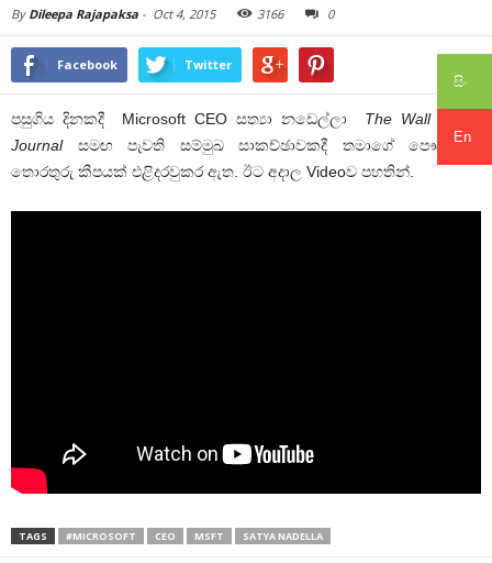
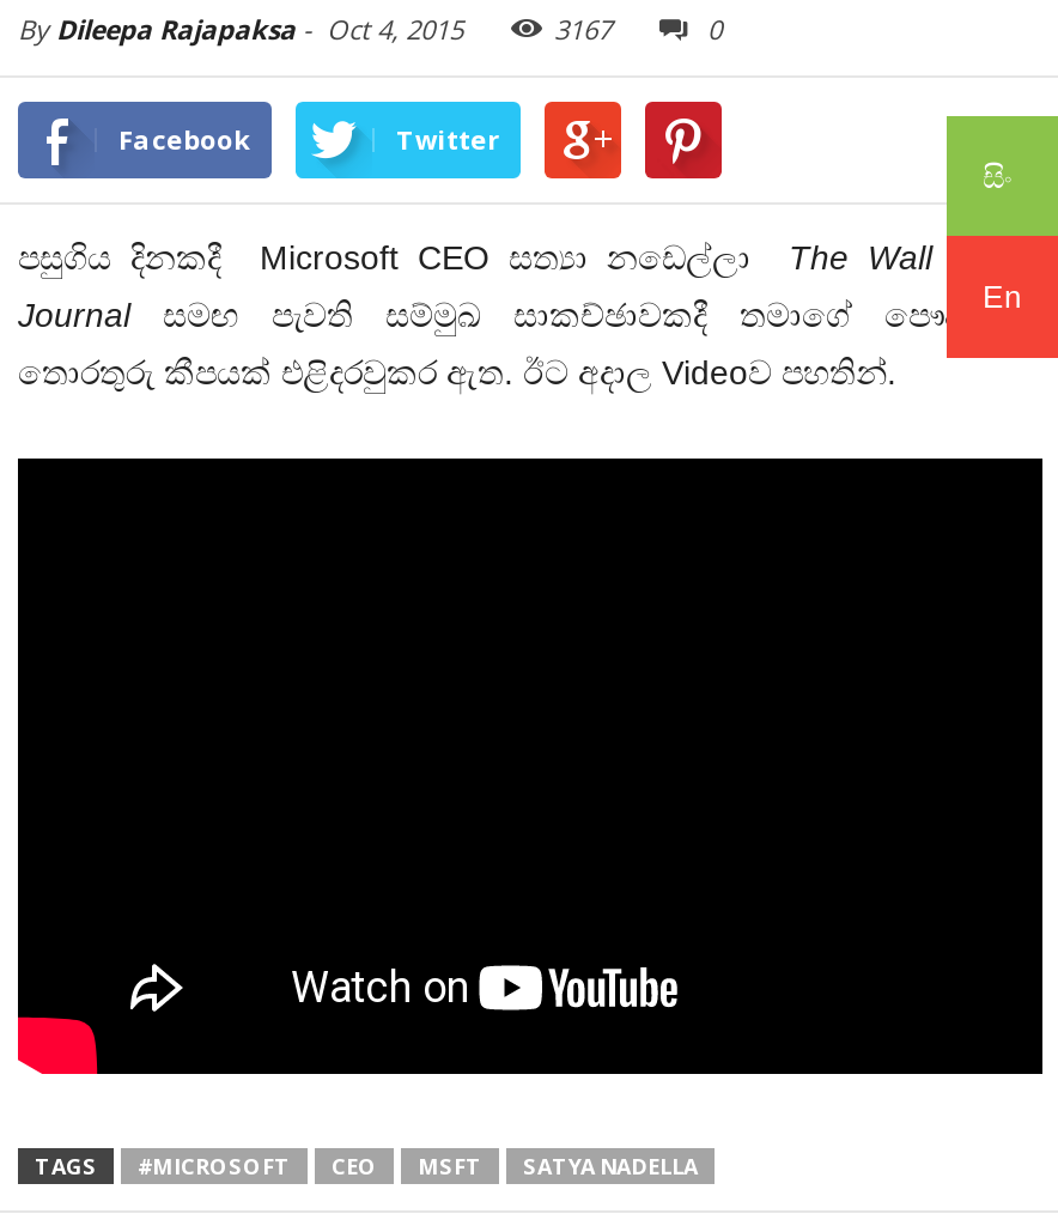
[257,5,283,22] 3166 -> [554,11,612,47] 3167

